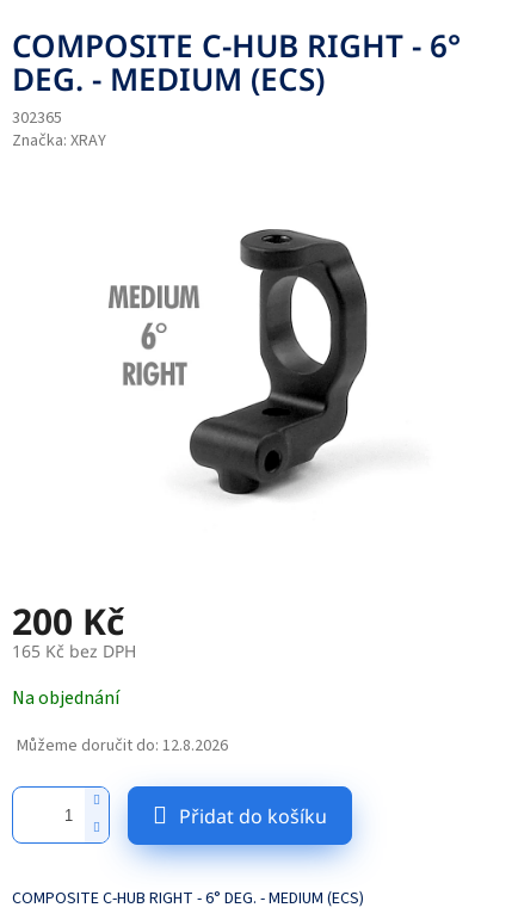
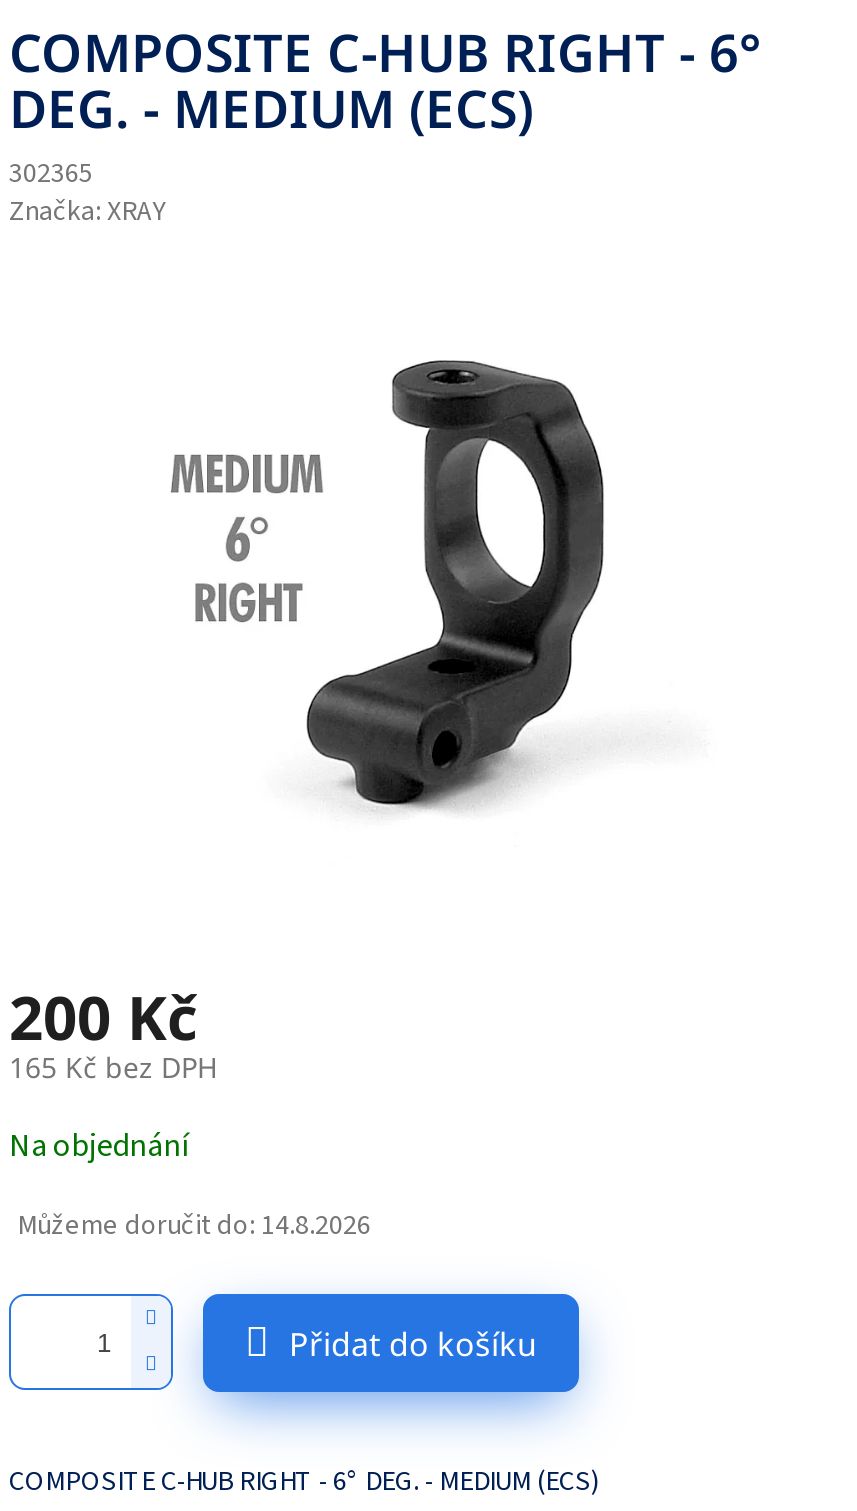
[17,733,228,757] Můžeme doručit do: 12.8.2026 -> [17,1205,371,1245] Můžeme doručit do: 14.8.2026

